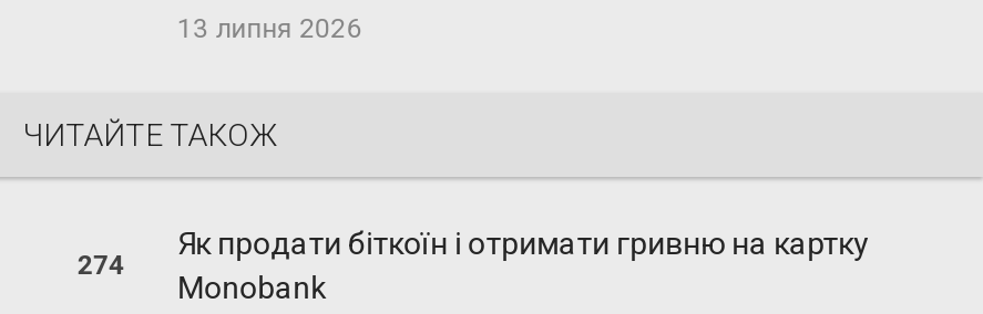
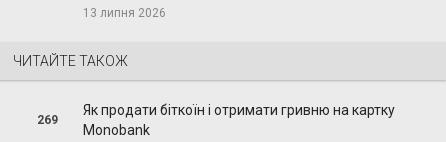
[77,249,124,280] 274 -> [37,113,58,127] 269

